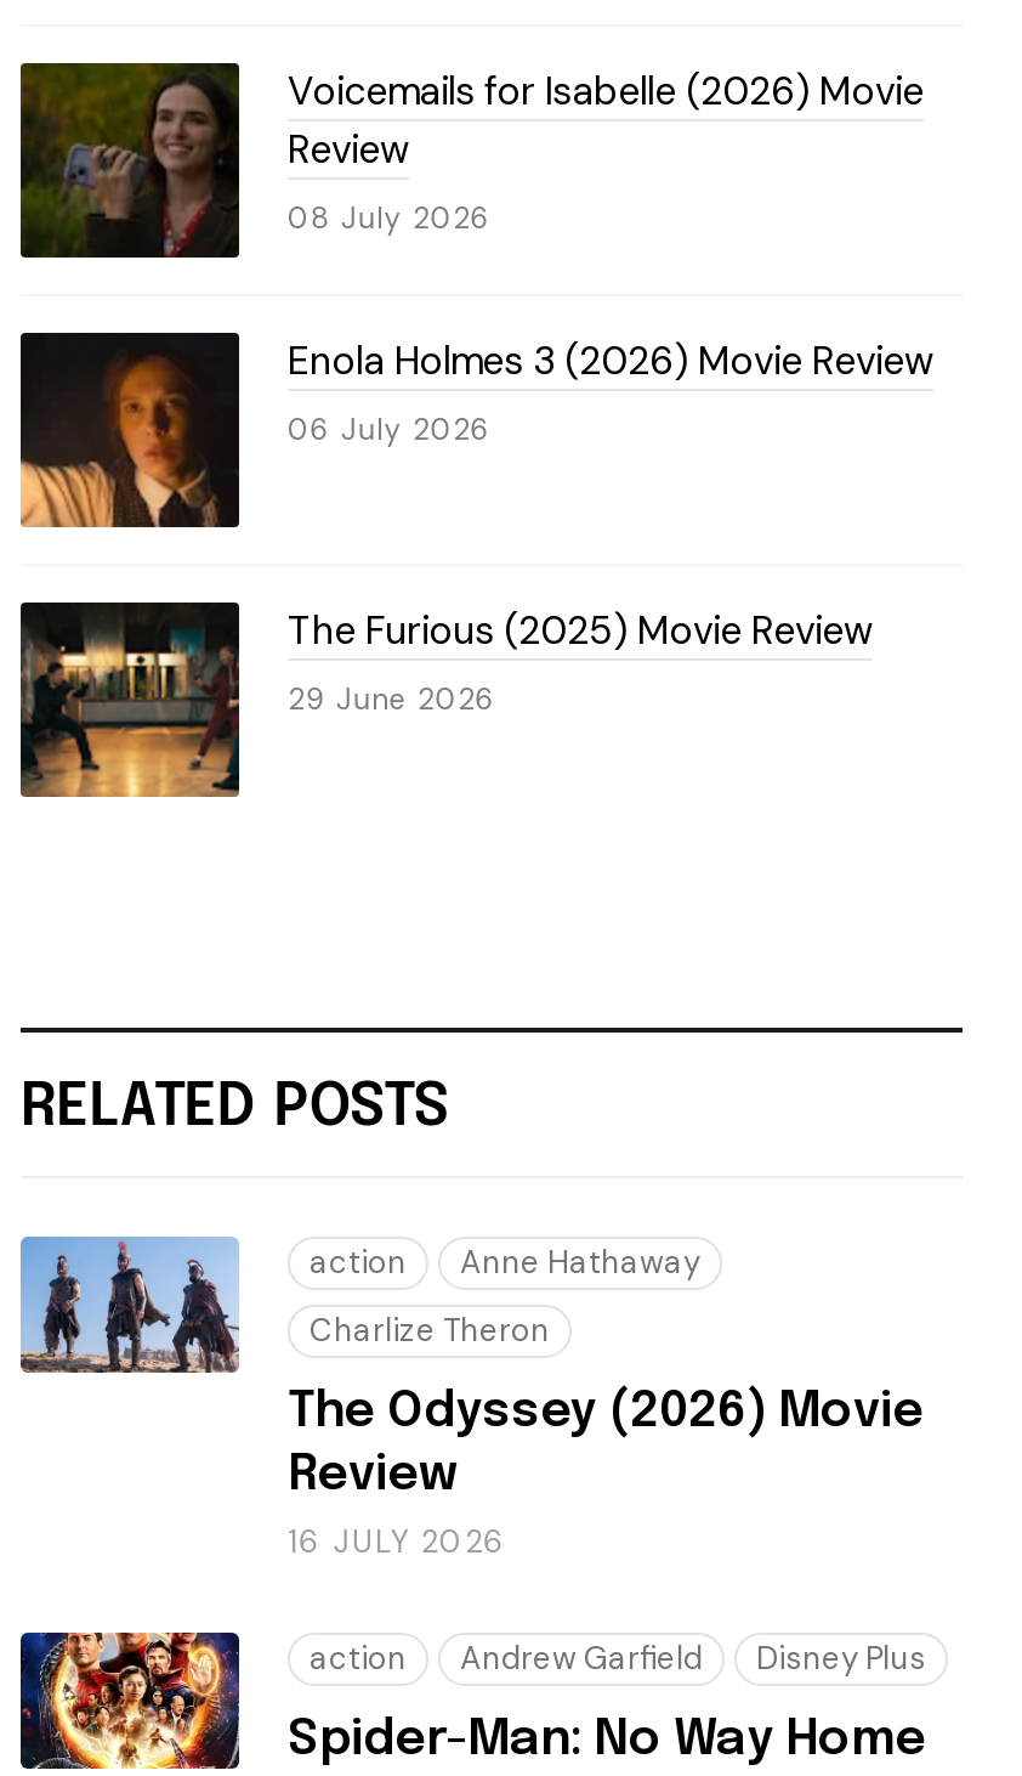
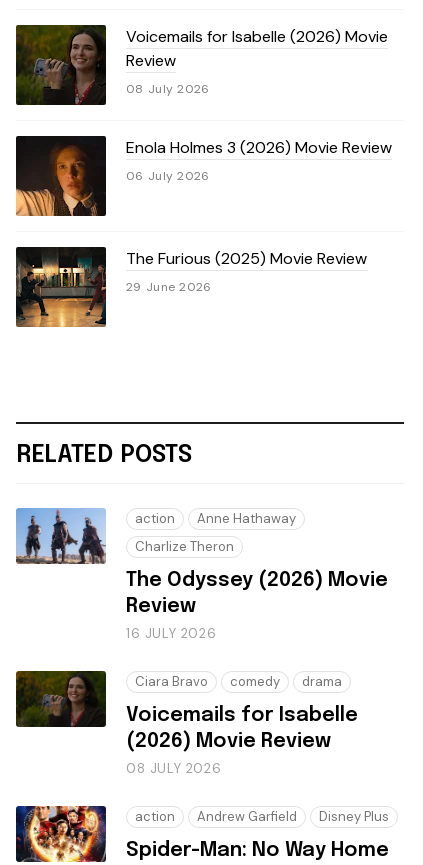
none -> [15,670,358,777] [image] | Ciara Bravo | comedy | drama | Voicemails for Isabelle | (2026) Movie Review | 08 JULY 2026

